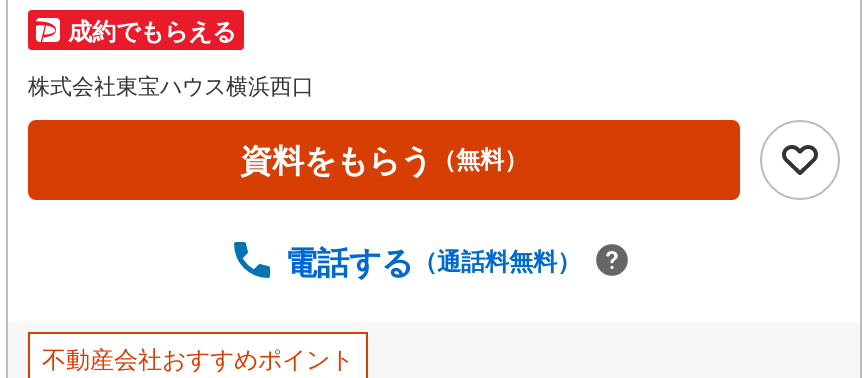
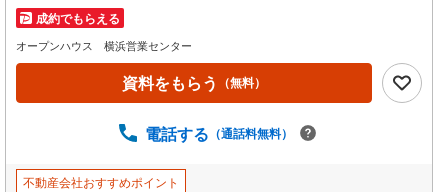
[28,68,314,100] 株式会社東宝ハウス横浜西口 -> [16,37,192,53] オープンハウス 横浜営業センター

